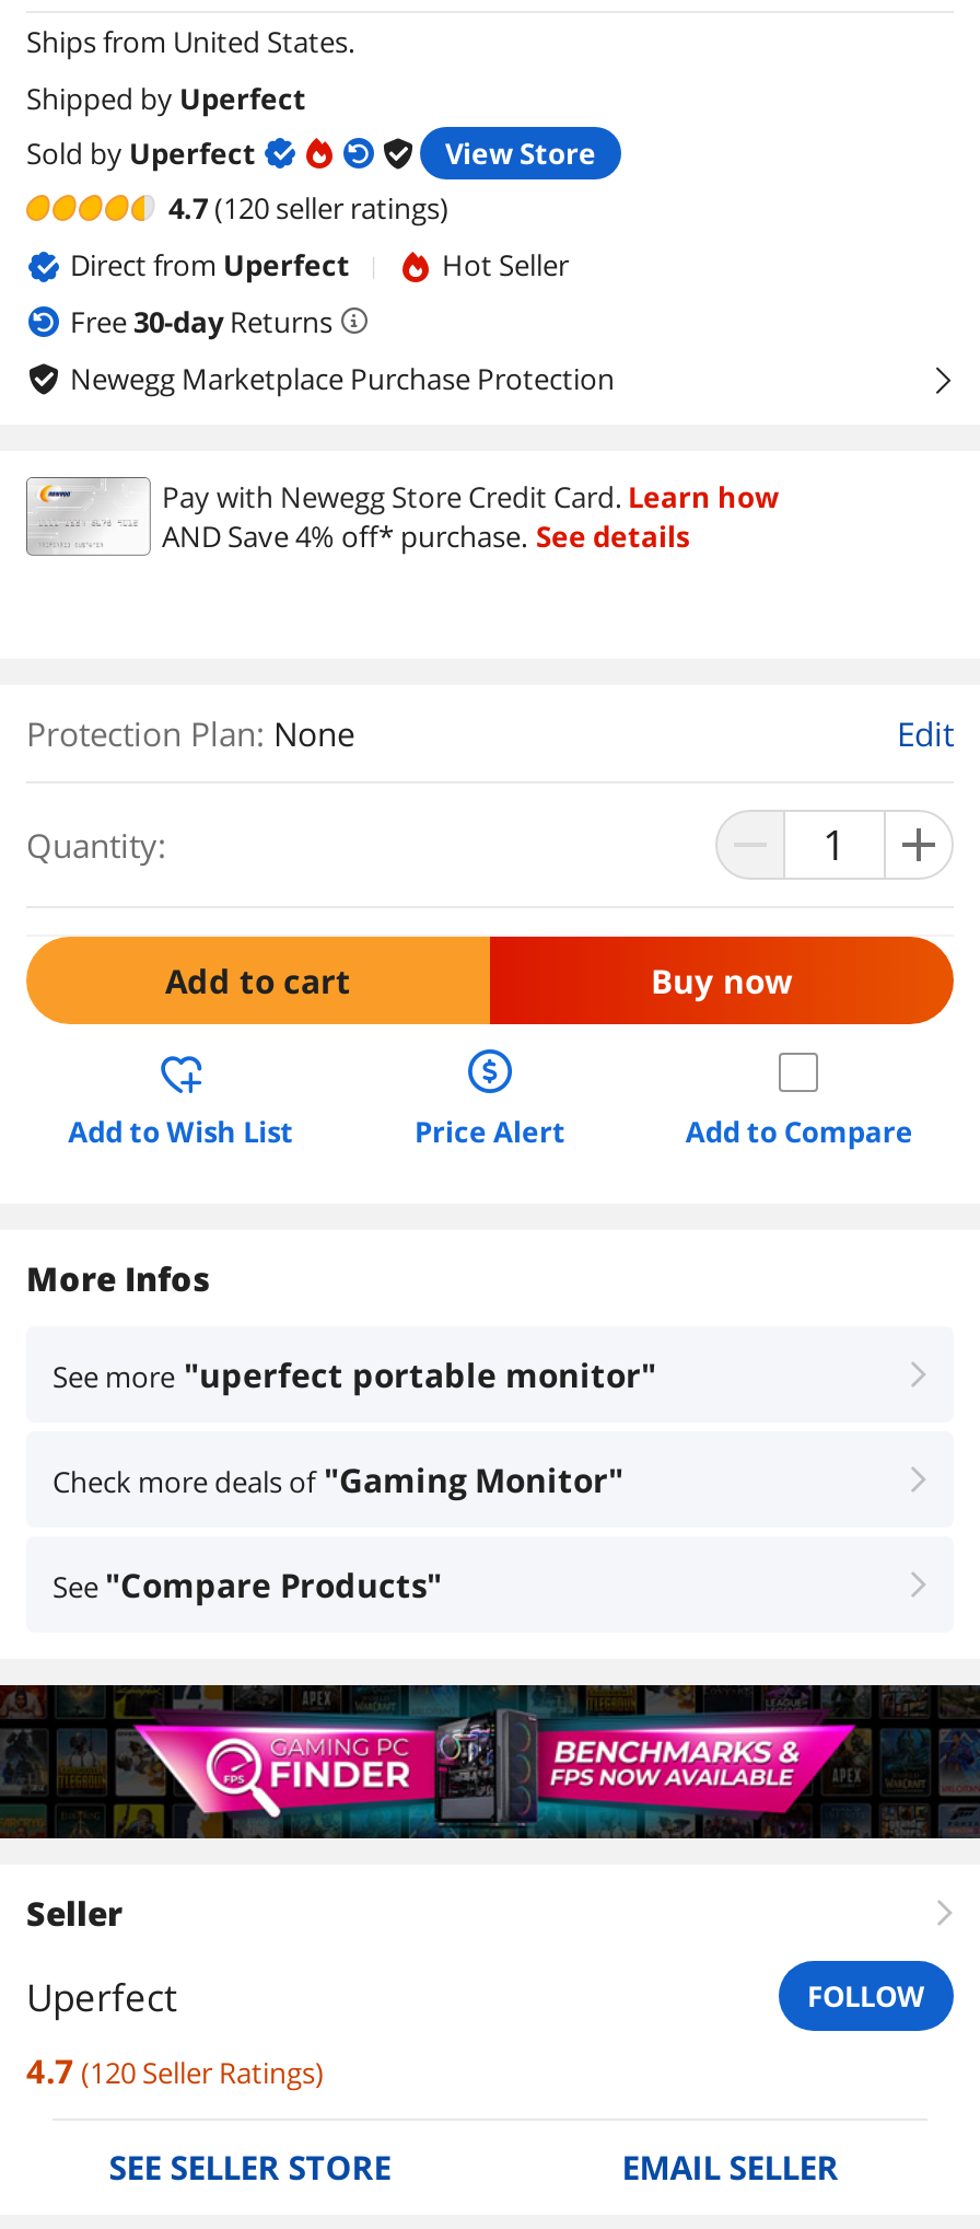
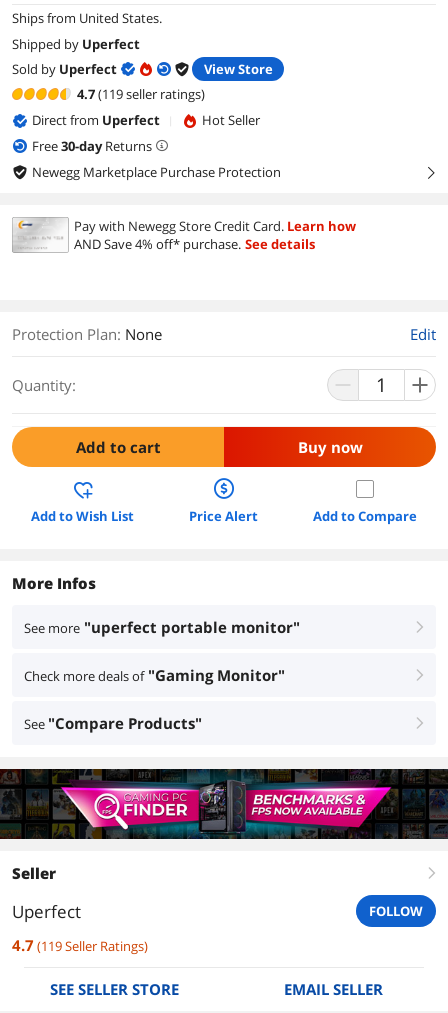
[168,188,448,228] 4.7 (120 seller ratings) -> [77,85,205,103] 4.7 (119 seller ratings)
[26,2048,324,2092] 4.7 (120 Seller Ratings) -> [12,935,148,955] 4.7 (119 Seller Ratings)

